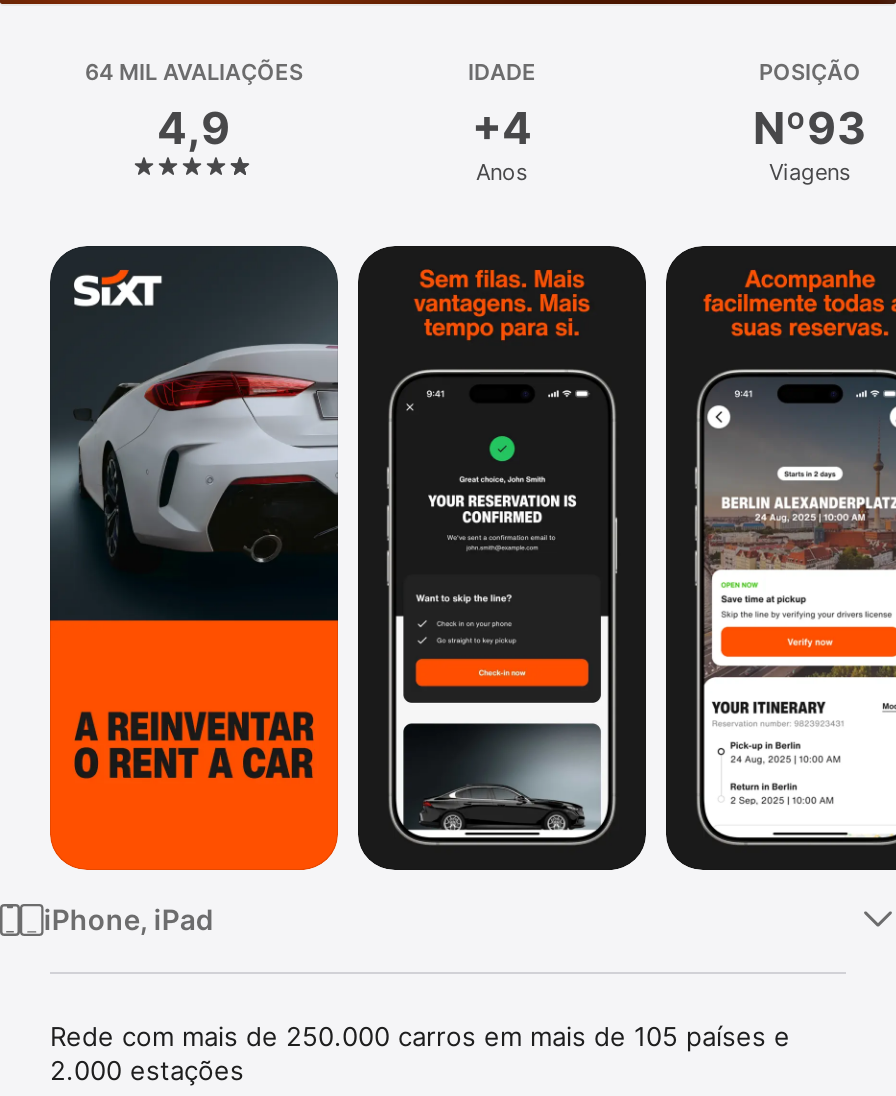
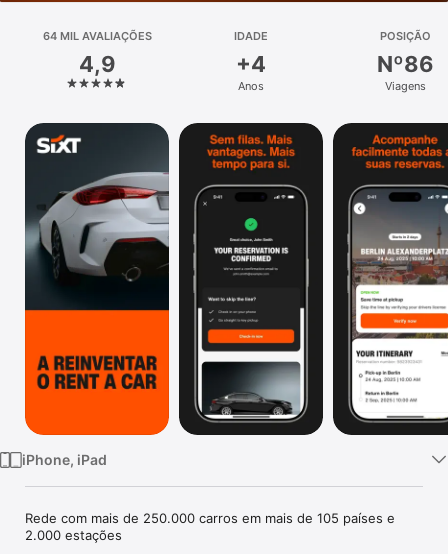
[753,102,867,154] Nº93 -> [376,51,433,77] Nº86

